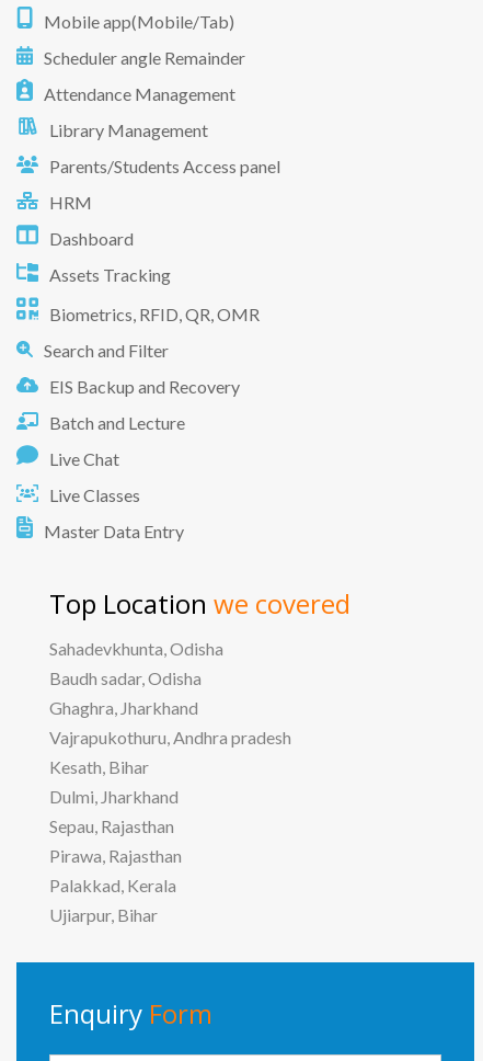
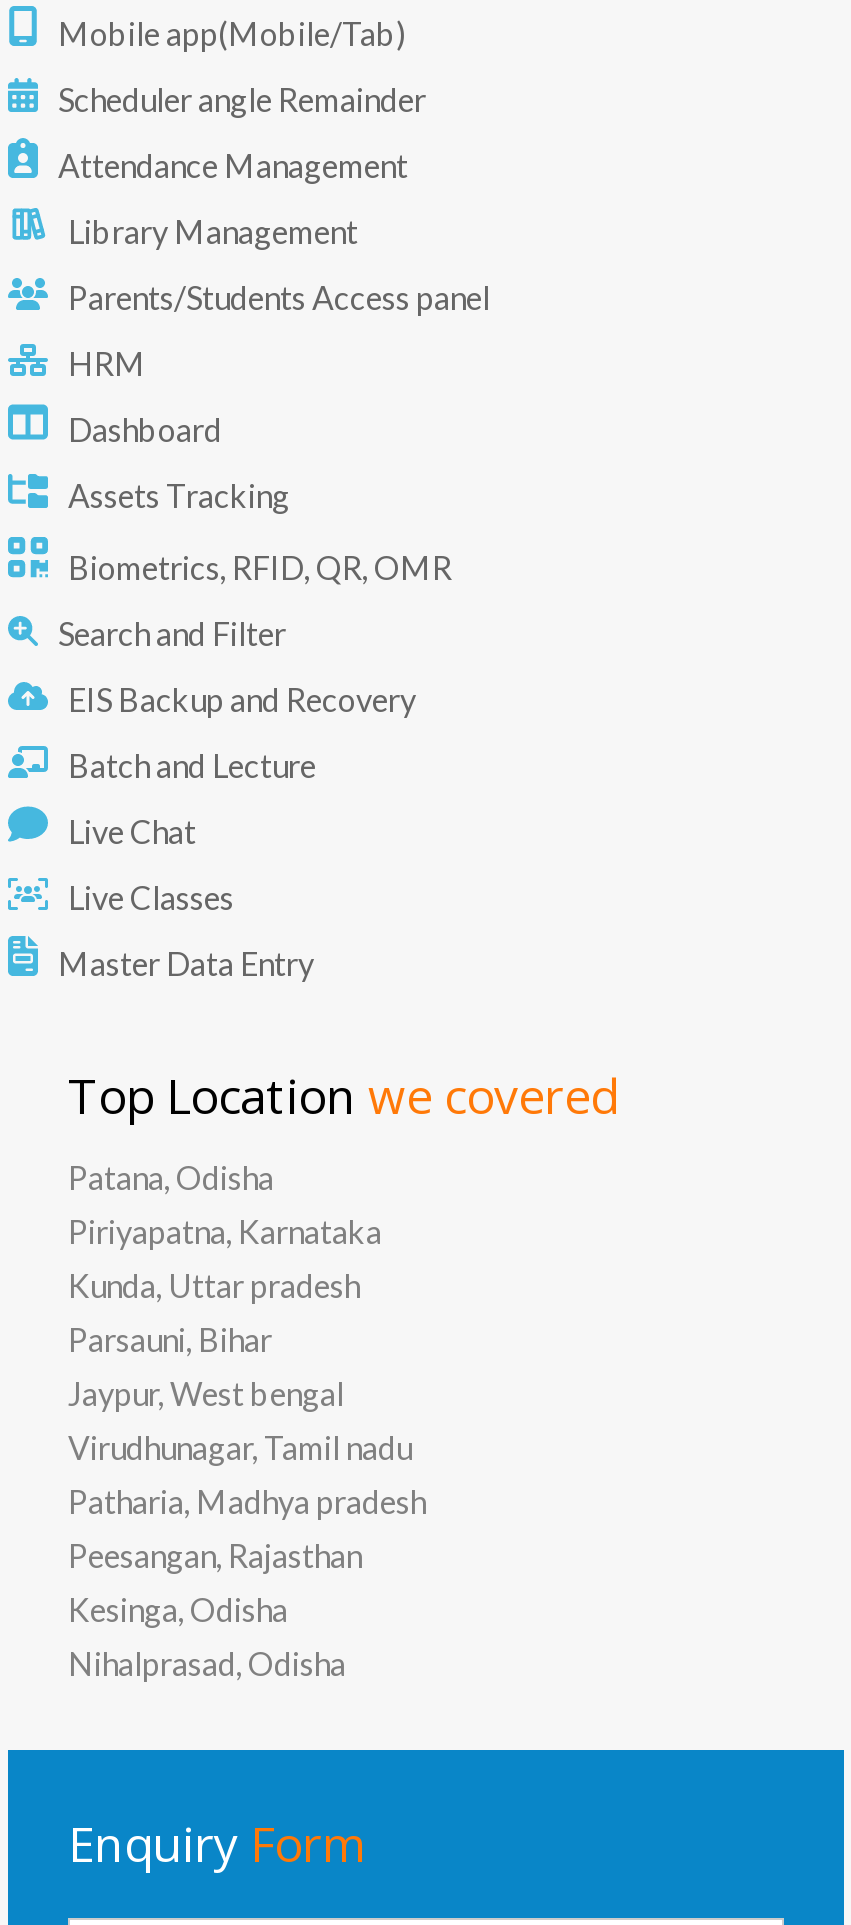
[49,638,291,925] Sahadevkhunta, Odisha | Baudh sadar, Odisha | Ghaghra, Jharkhand | Vajrapukothuru, Andhra pradesh | Kesath, Bihar | Dulmi, Jharkhand | Sepau, Rajasthan | Pirawa, Rajasthan | Palakkad, Kerala | Ujiarpur, Bihar -> [68,1158,426,1682] Patana, Odisha | Piriyapatna, Karnataka | Kunda, Uttar pradesh | Parsauni, Bihar | Jaypur, West bengal | Virudhunagar, Tamil nadu | Patharia, Madhya pradesh | Peesangan, Rajasthan | Kesinga, Odisha | Nihalprasad, Odisha

